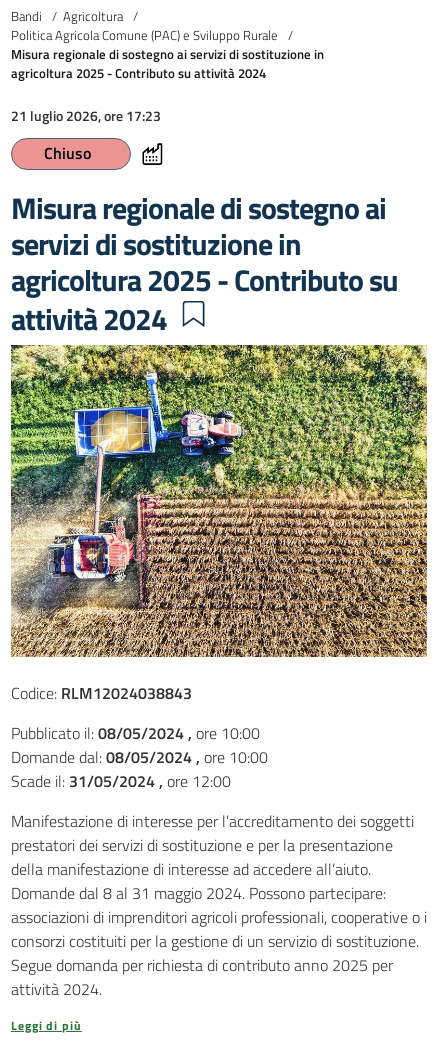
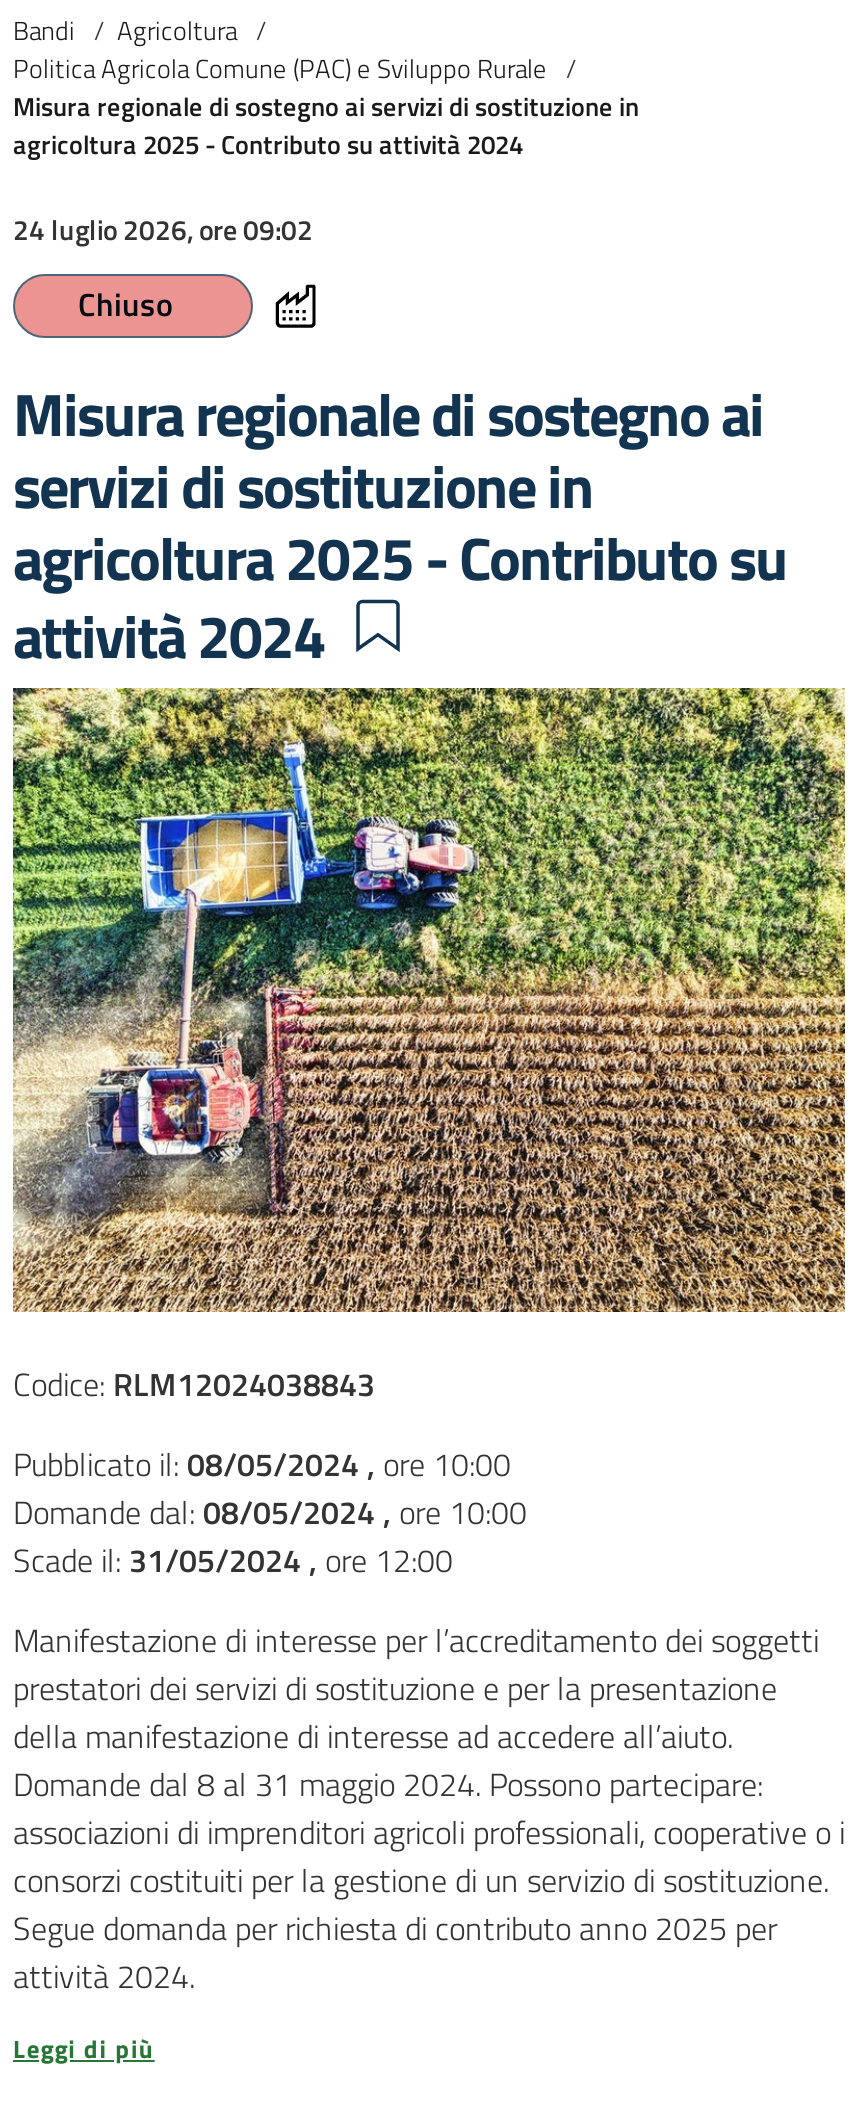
[11,105,161,126] 21 luglio 2026, ore 17:23 -> [13,208,313,250] 24 luglio 2026, ore 09:02

